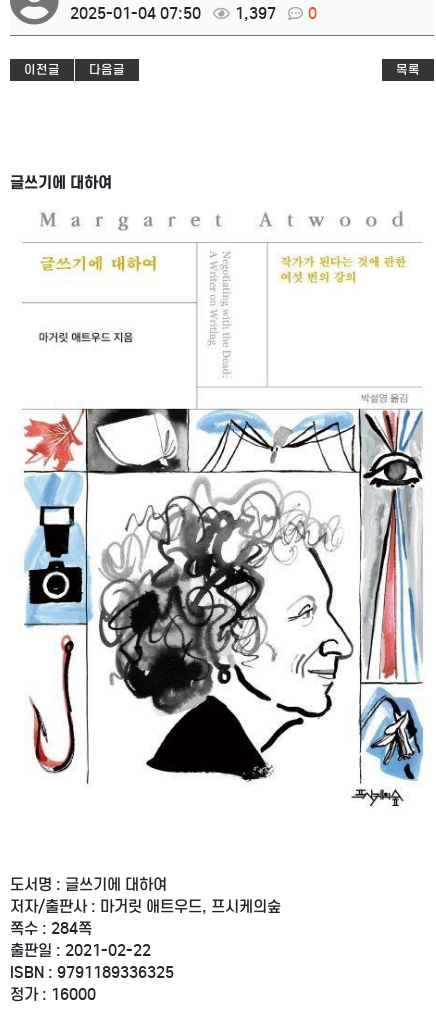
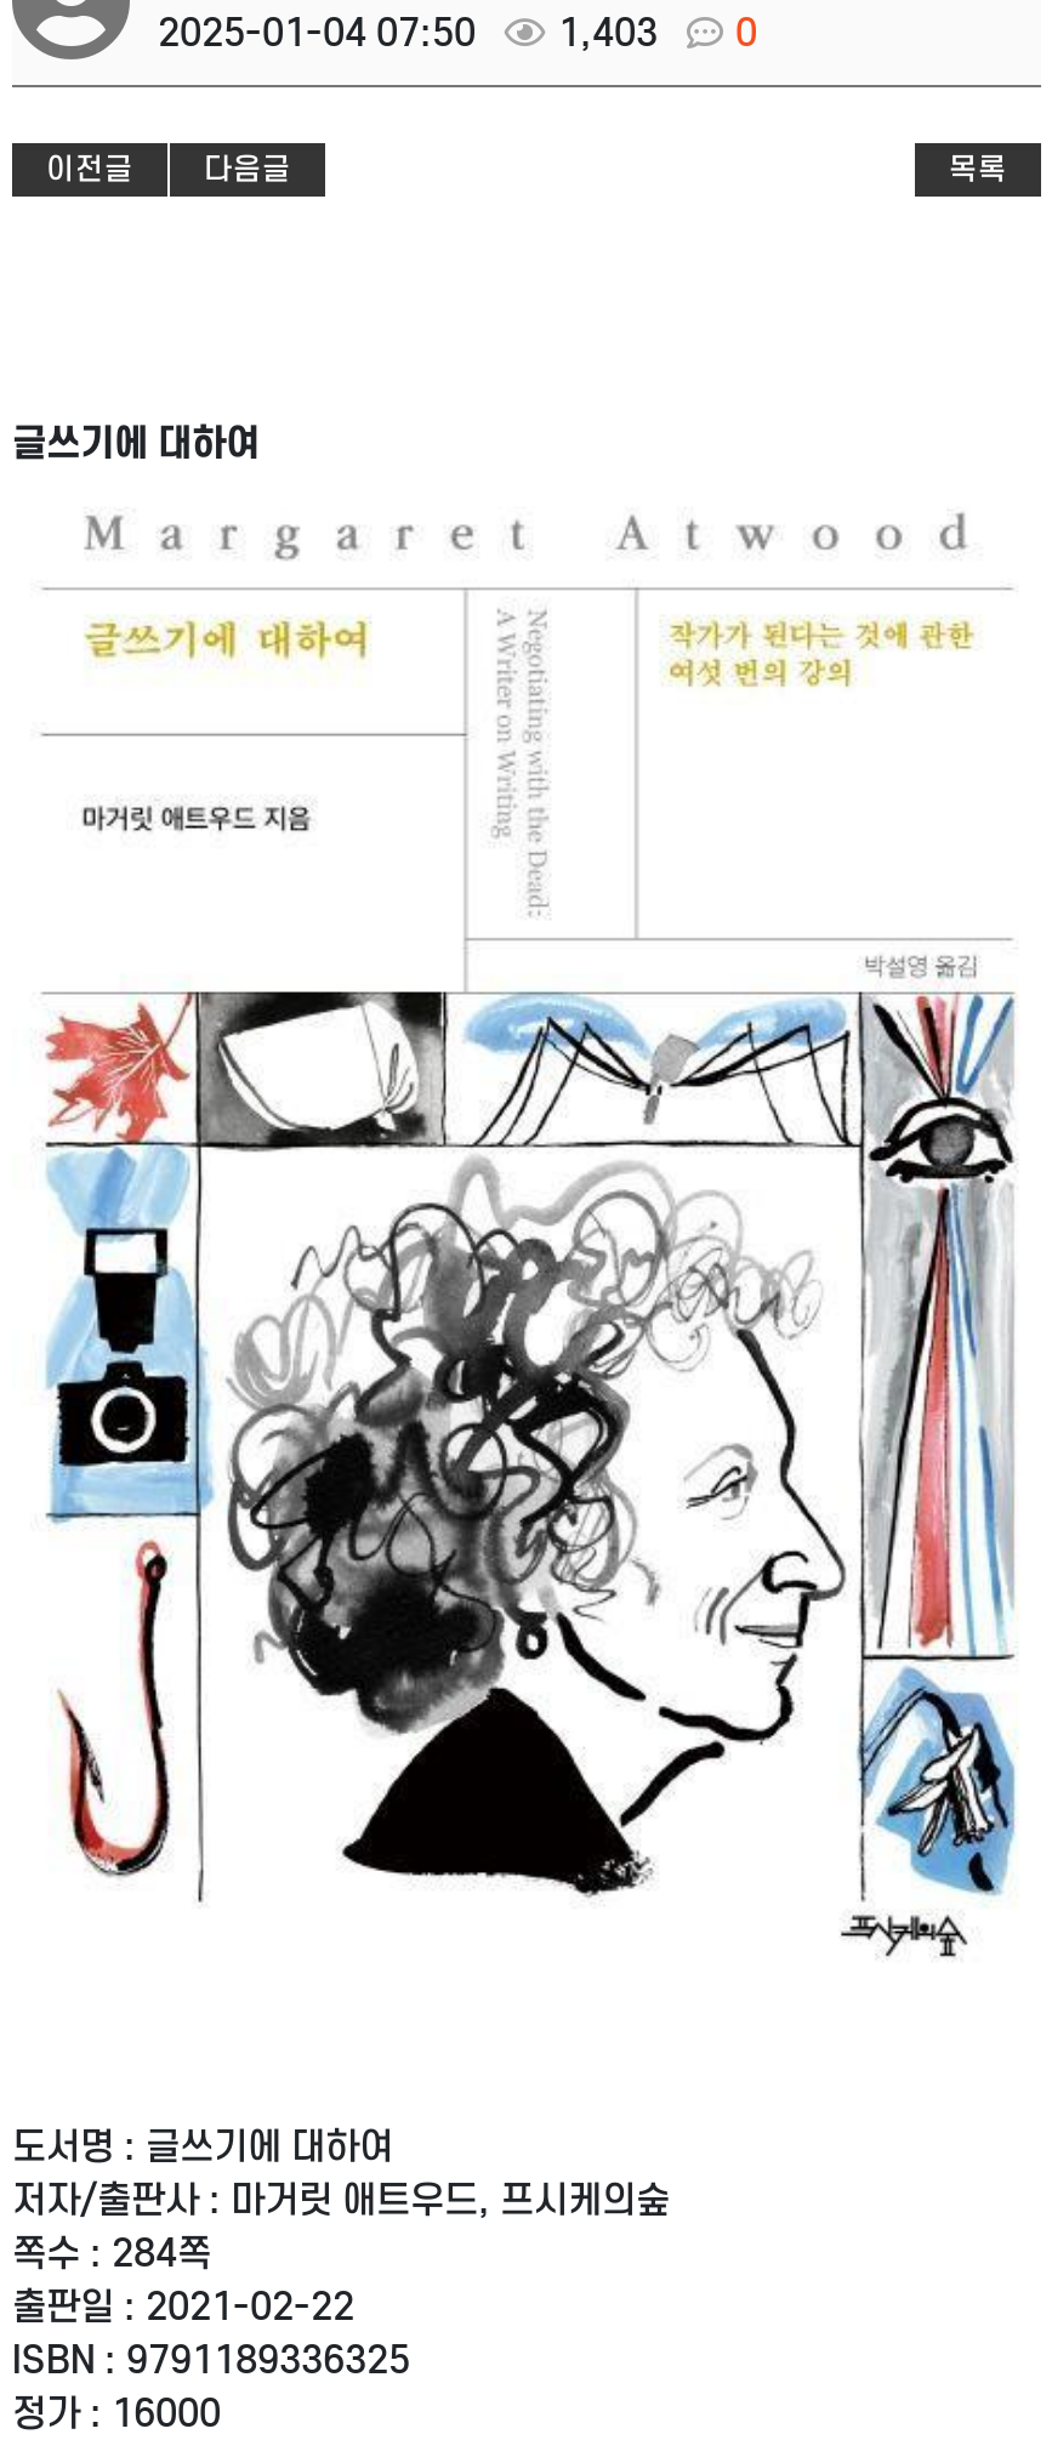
[70,4,317,23] 2025-01-04 07:50 1,397 0 -> [158,10,757,56] 2025-01-04 07:50 1,403 0

